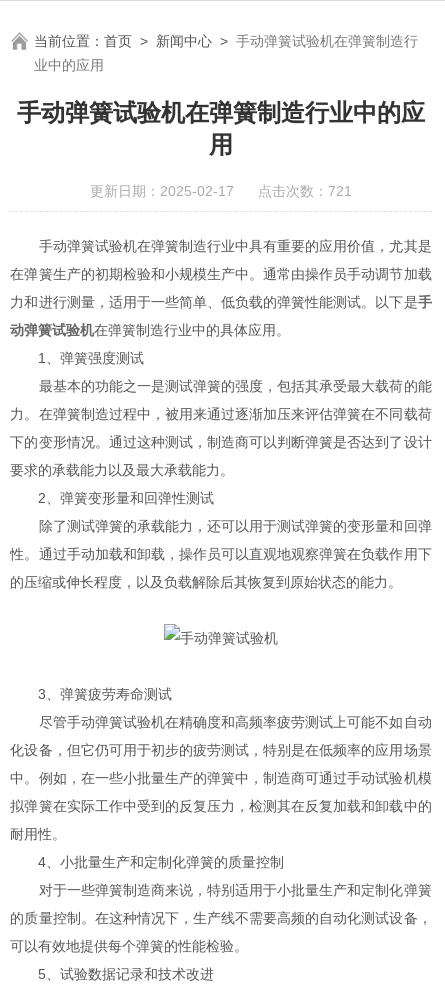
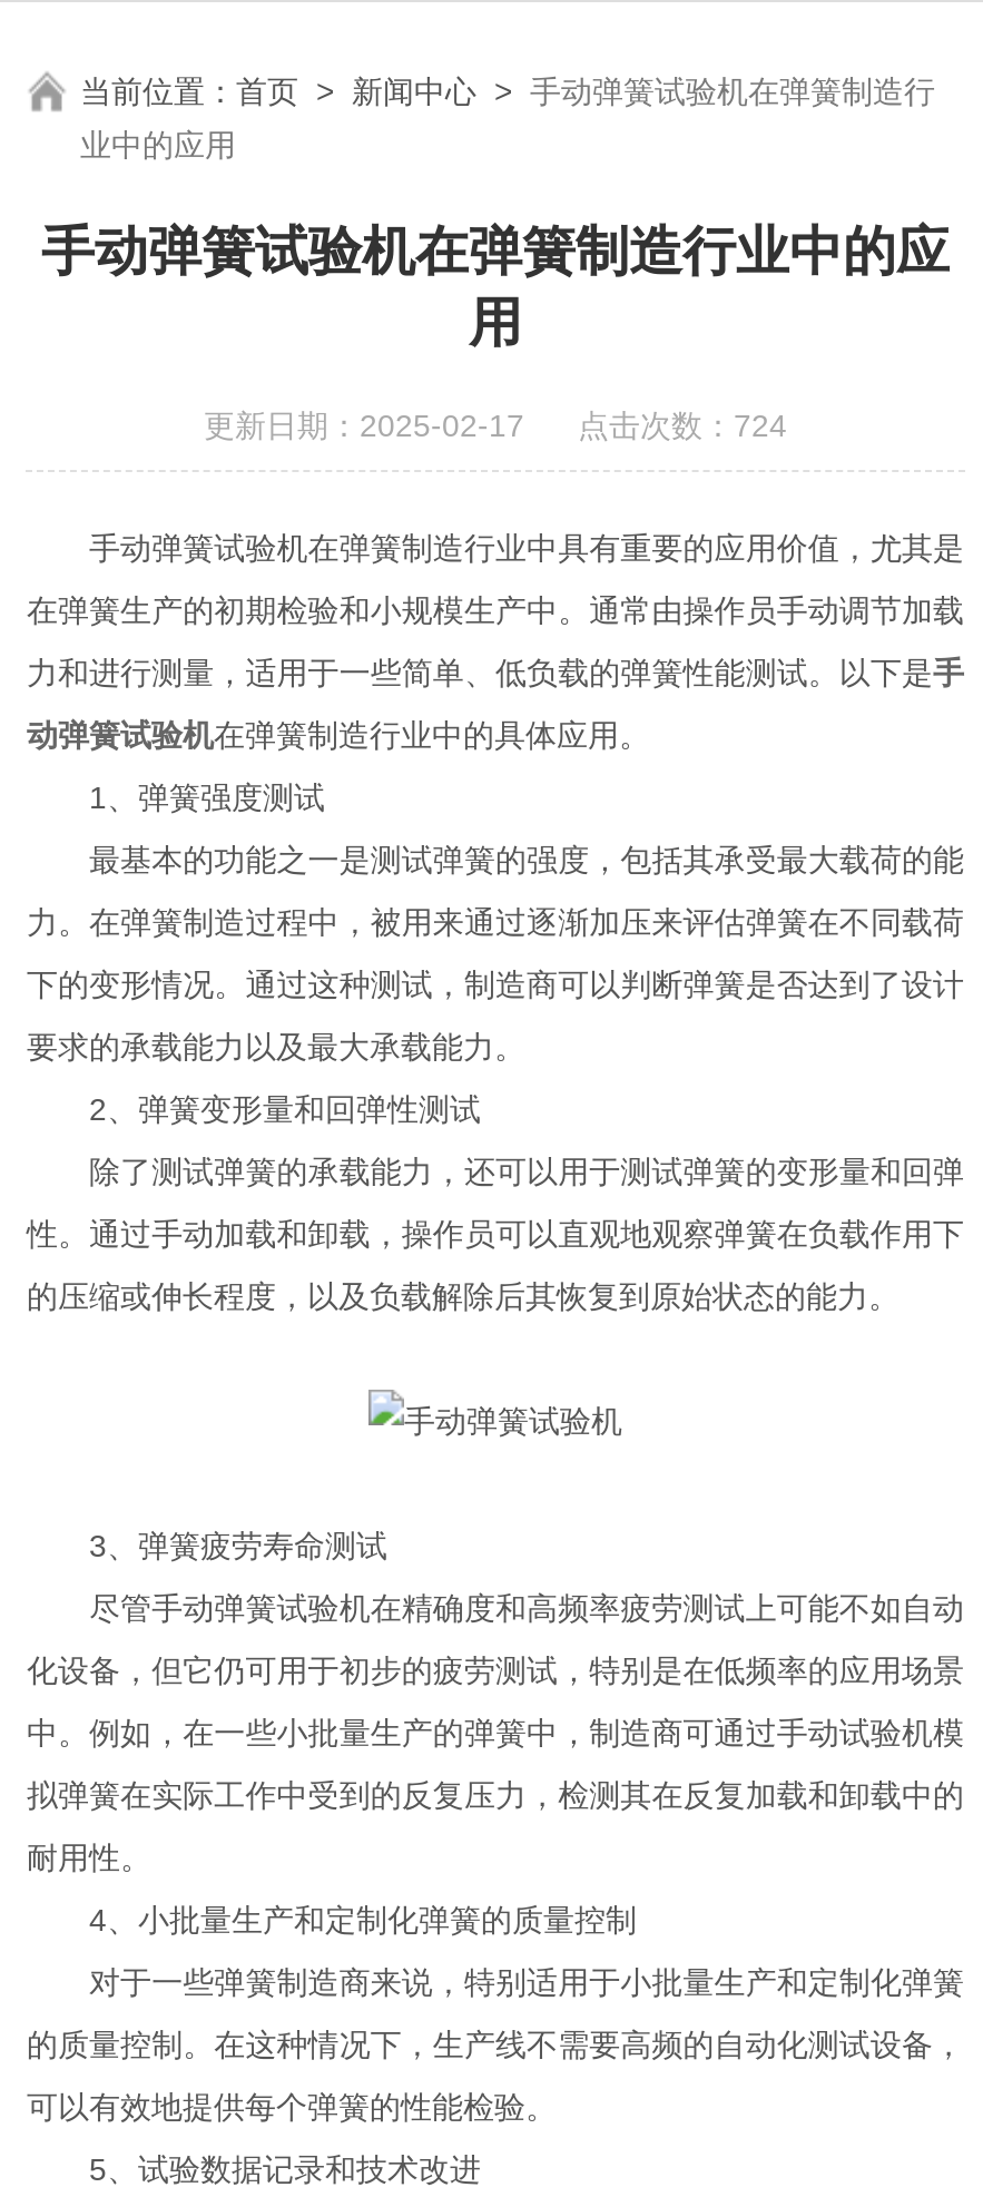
[90,182,352,198] 更新日期：2025-02-17 点击次数：721 -> [204,406,787,442] 更新日期：2025-02-17 点击次数：724

